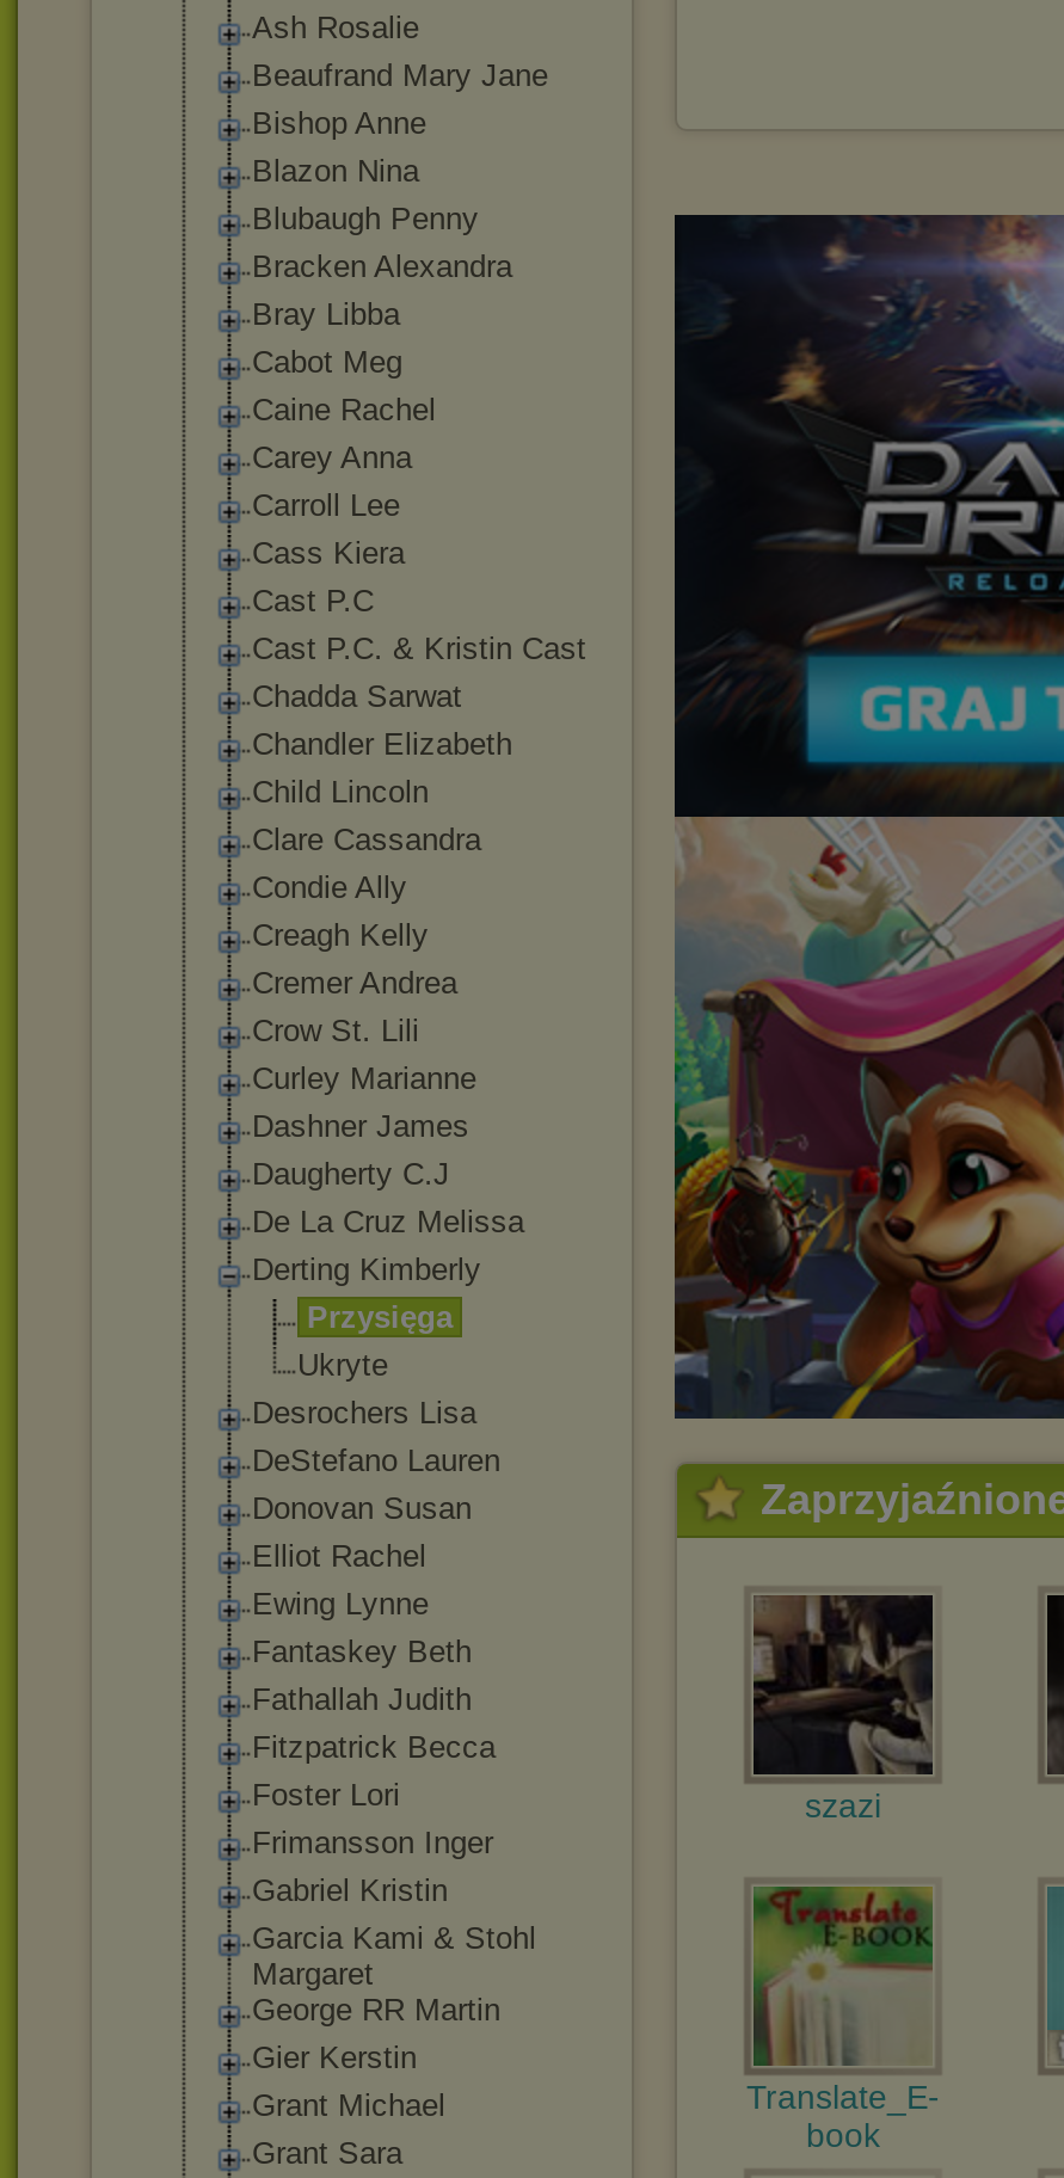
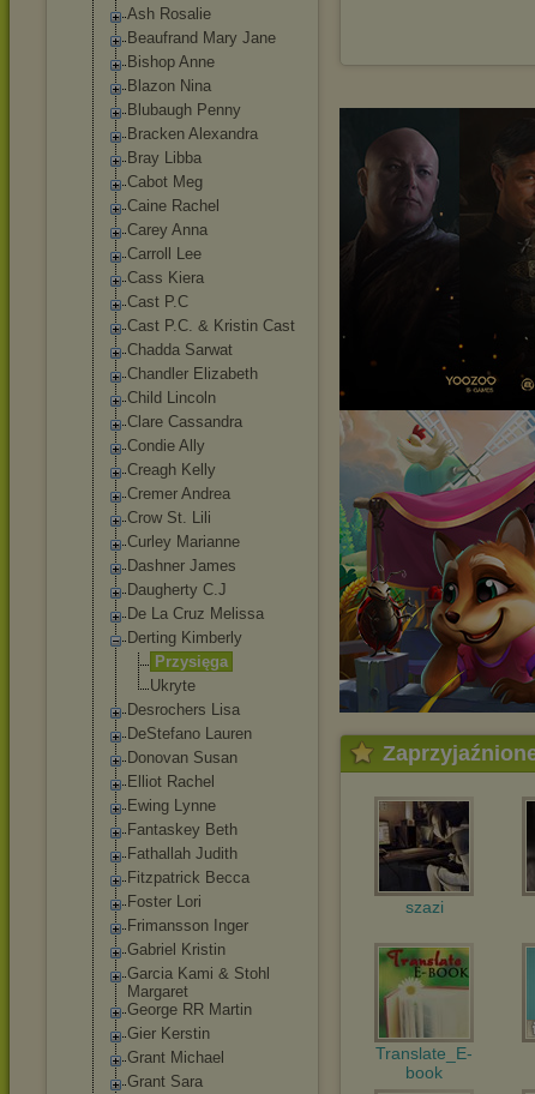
[675,213,1057,817] [image] -> [339,108,531,409] [image]

